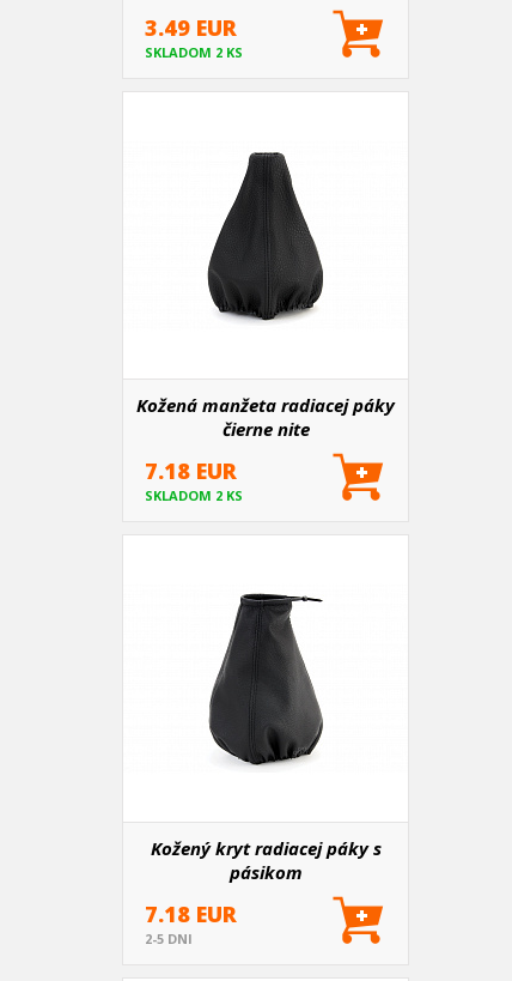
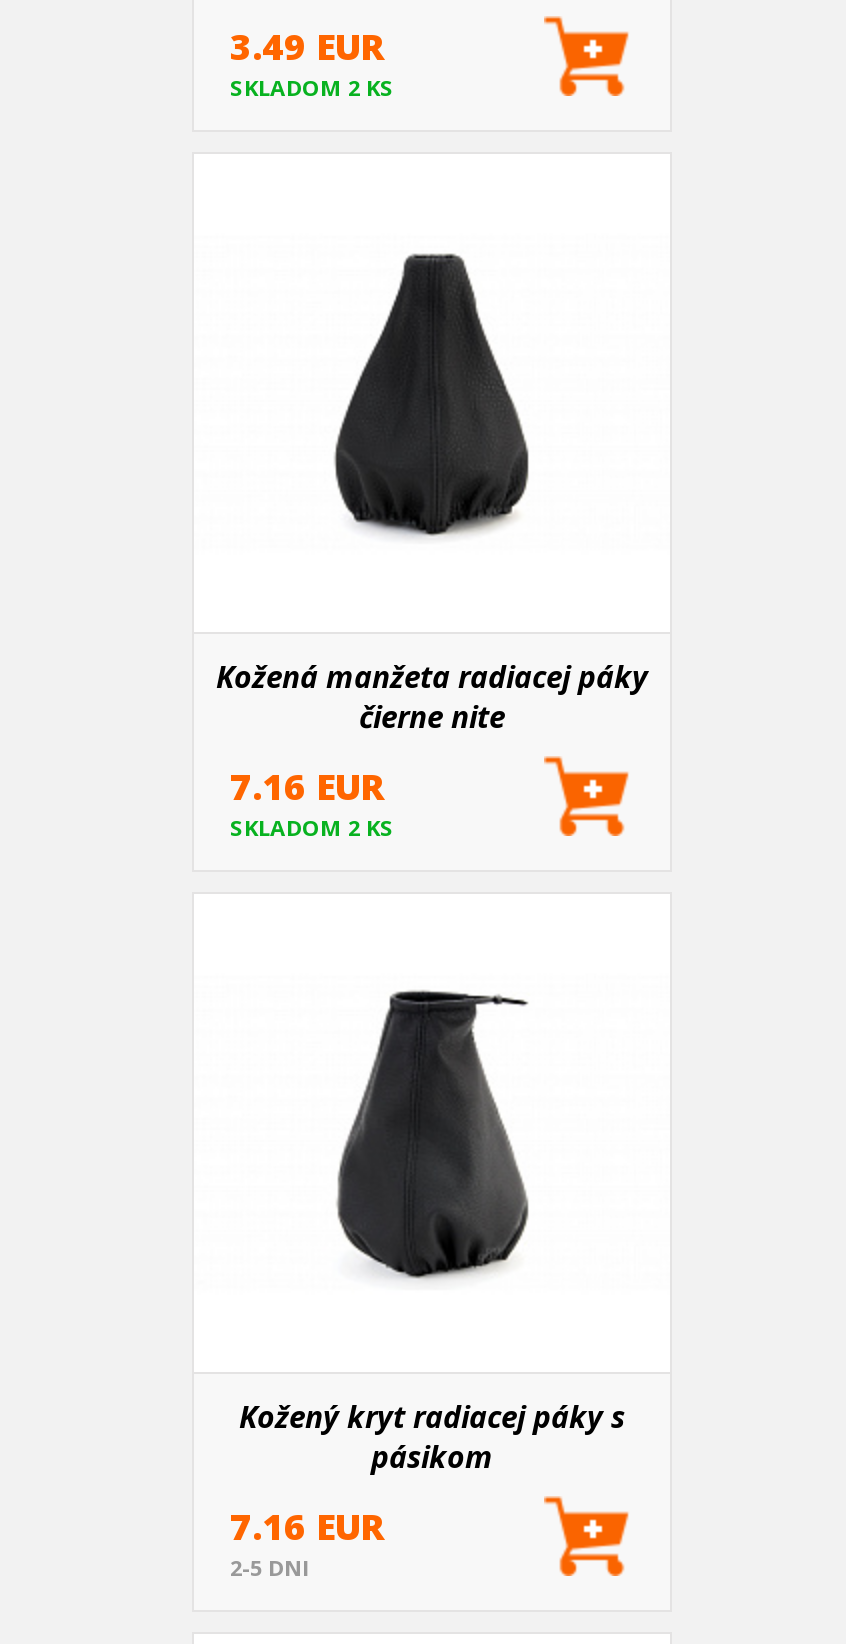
[145,456,237,485] 7.18 EUR -> [230,762,384,810] 7.16 EUR
[145,900,237,928] 7.18 EUR -> [230,1502,384,1550] 7.16 EUR

